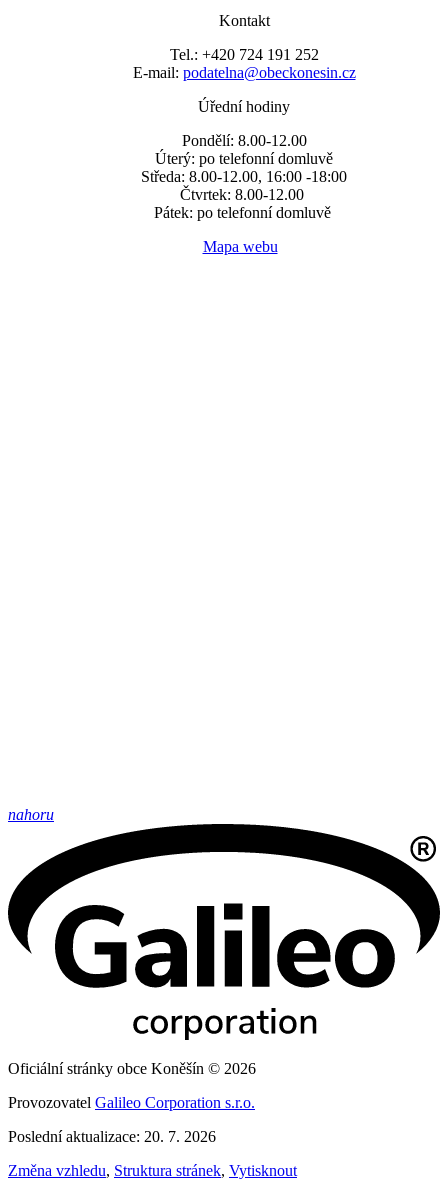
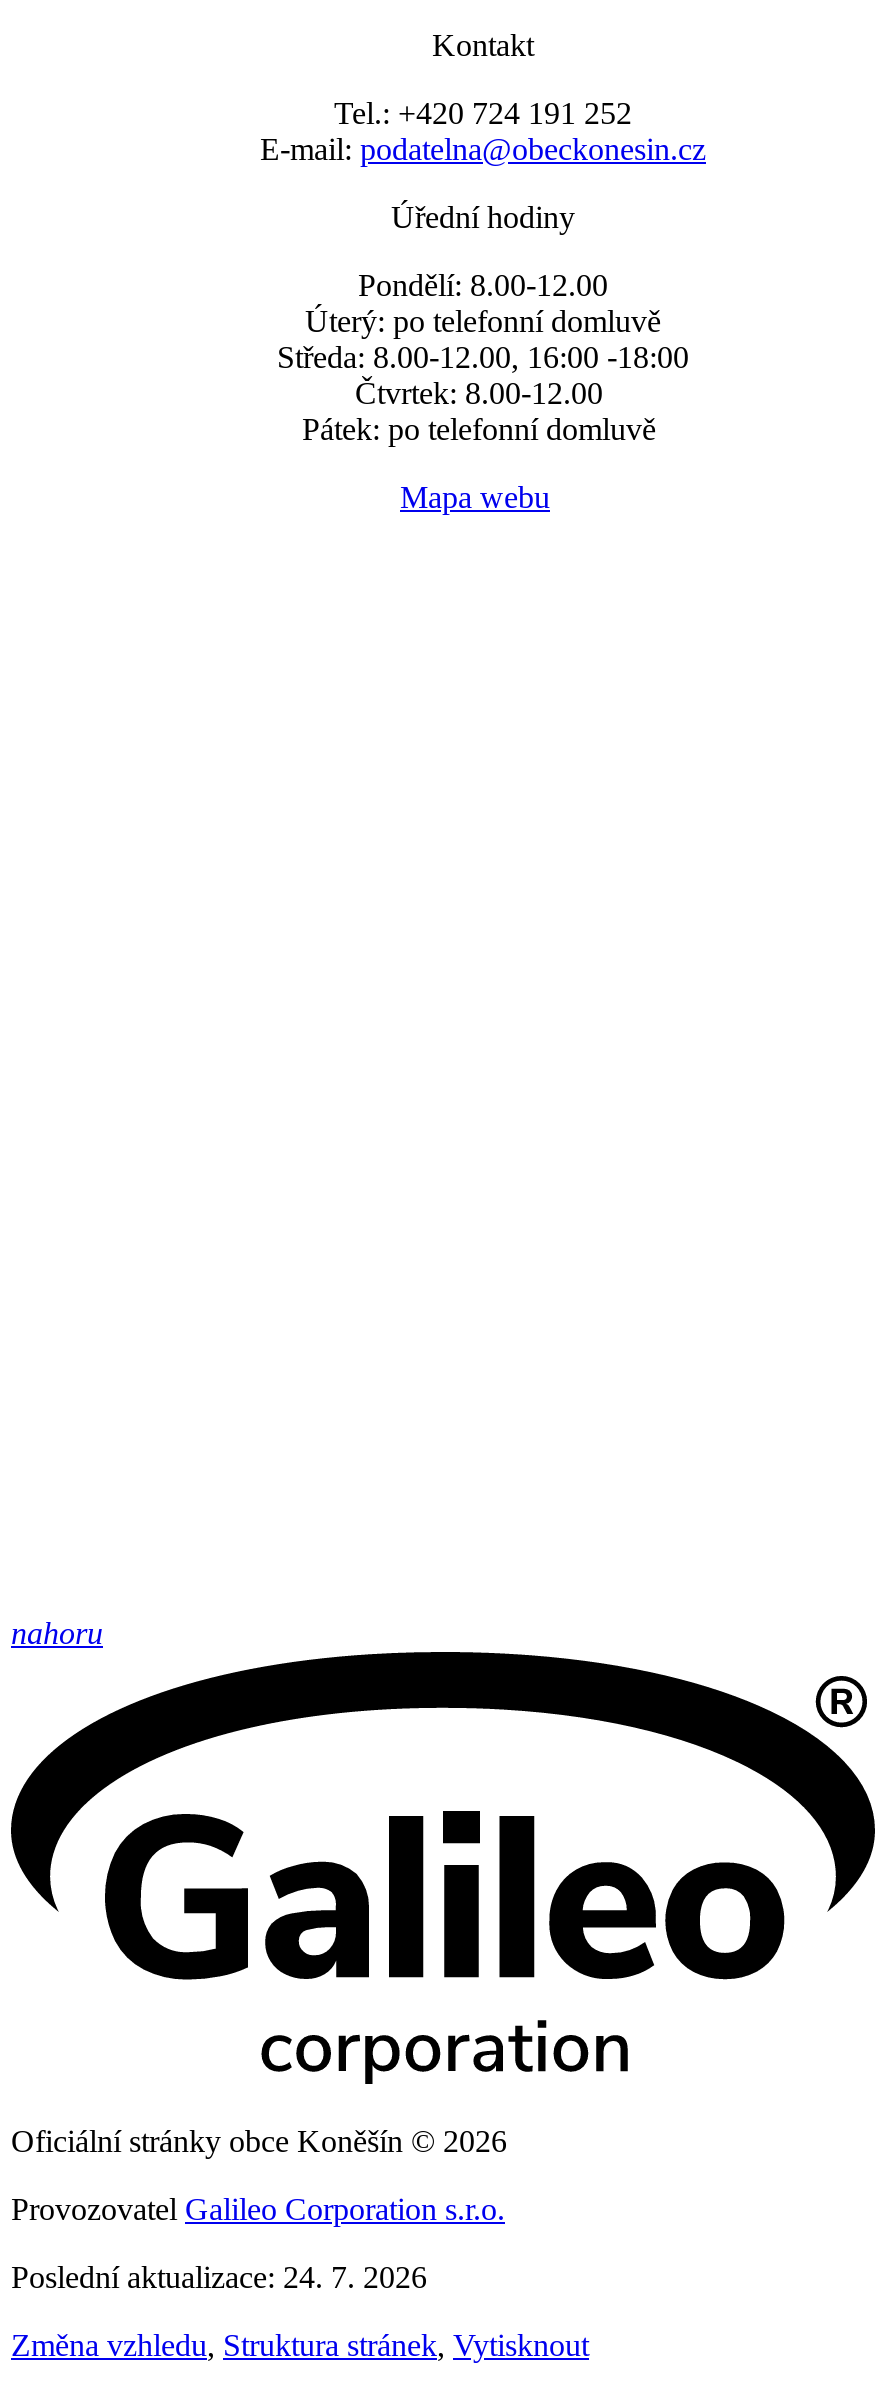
[8,1128,216,1145] Poslední aktualizace: 20. 7. 2026 -> [11,2259,427,2293] Poslední aktualizace: 24. 7. 2026

